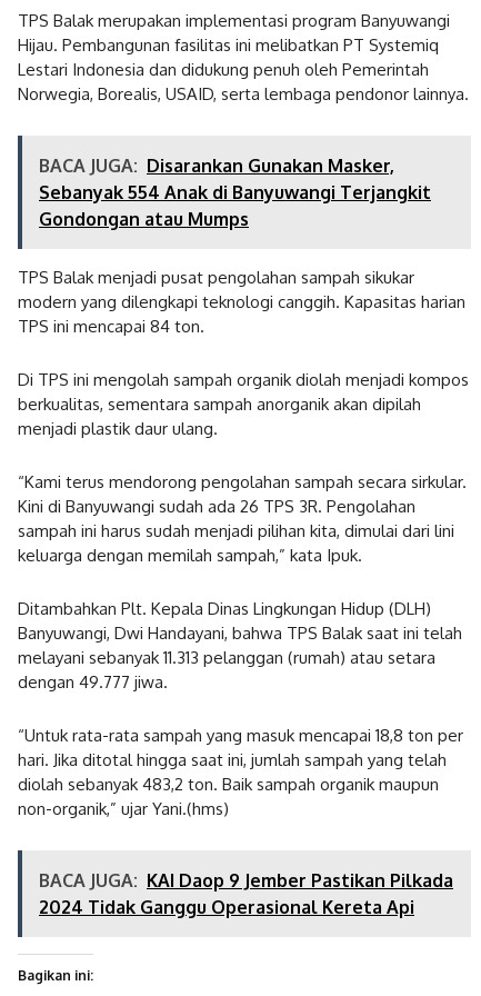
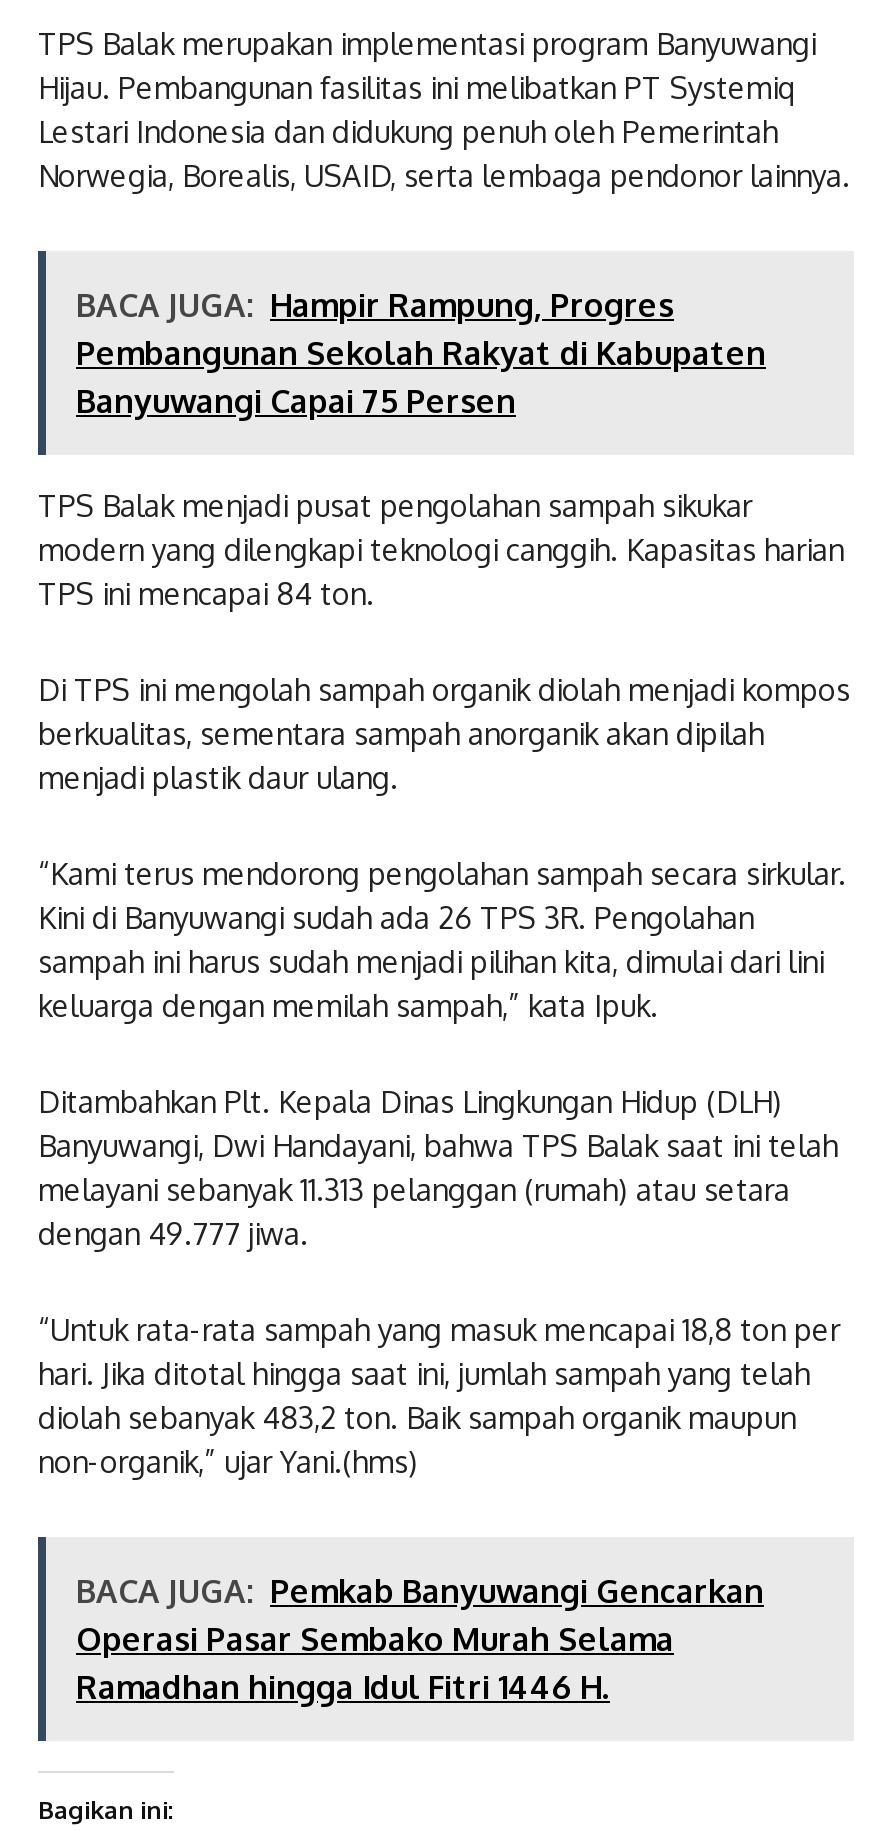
[39,155,431,230] BACA JUGA: Disarankan Gunakan Masker, | Sebanyak 554 Anak di Banyuwangi Terjangkit | Gondongan atau Mumps -> [76,285,766,421] BACA JUGA: Hampir Rampung, Progres | Pembangunan Sekolah Rakyat di Kabupaten | Banyuwangi Capai 75 Persen
[39,869,453,918] BACA JUGA: KAI Daop 9 Jember Pastikan Pilkada | 2024 Tidak Ganggu Operasional Kereta Api -> [76,1571,764,1707] BACA JUGA: Pemkab Banyuwangi Gencarkan | Operasi Pasar Sembako Murah Selama | Ramadhan hingga Idul Fitri 1446 H.

